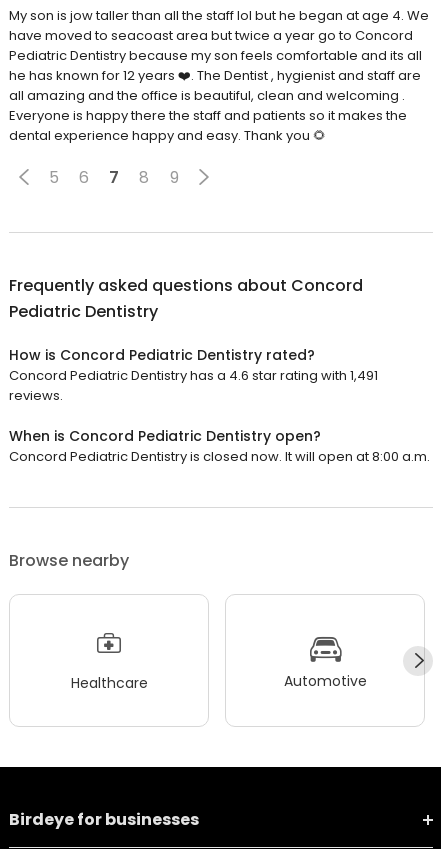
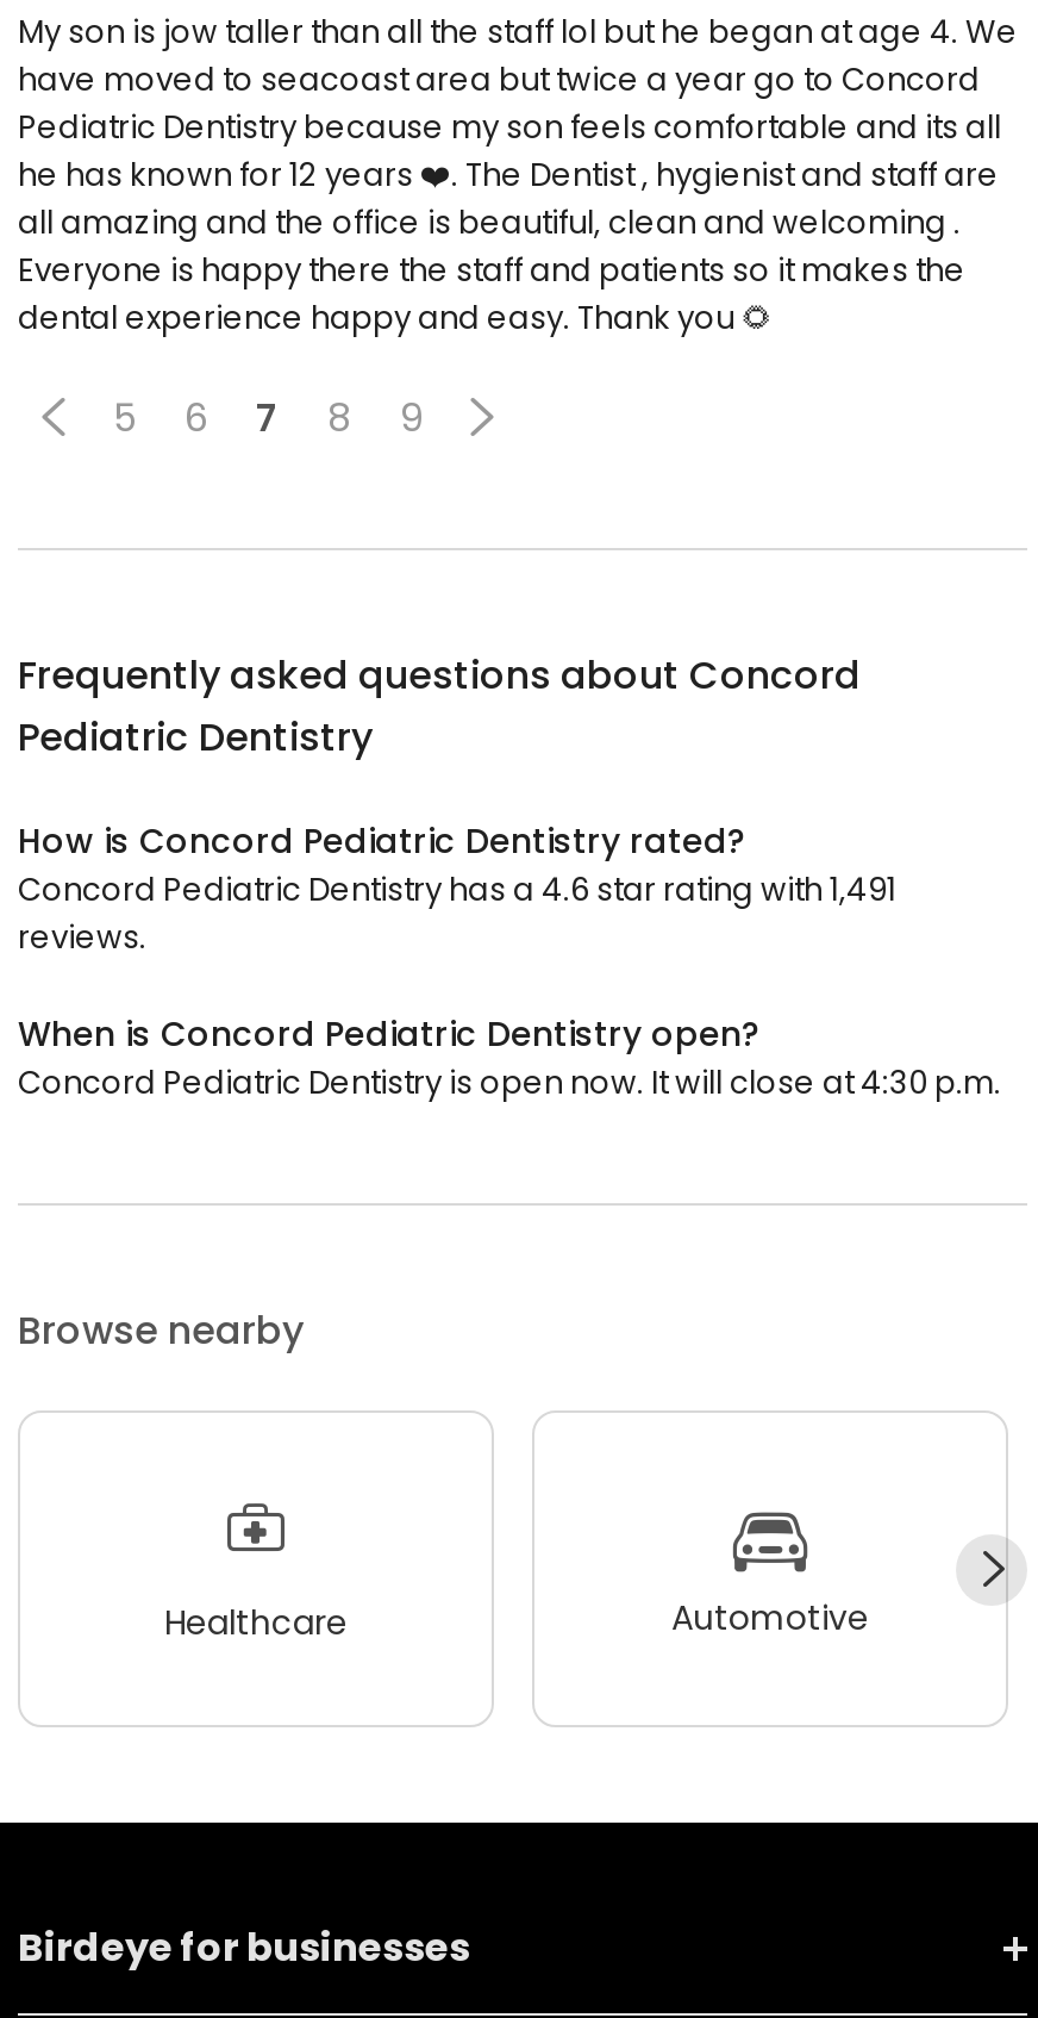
[9,447,430,466] Concord Pediatric Dentistry is closed now. It will open at 8:00 a.m. -> [18,1061,1001,1106] Concord Pediatric Dentistry is open now. It will close at 4:30 p.m.

